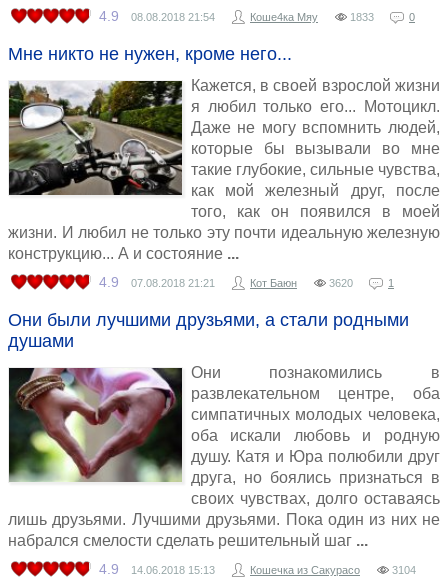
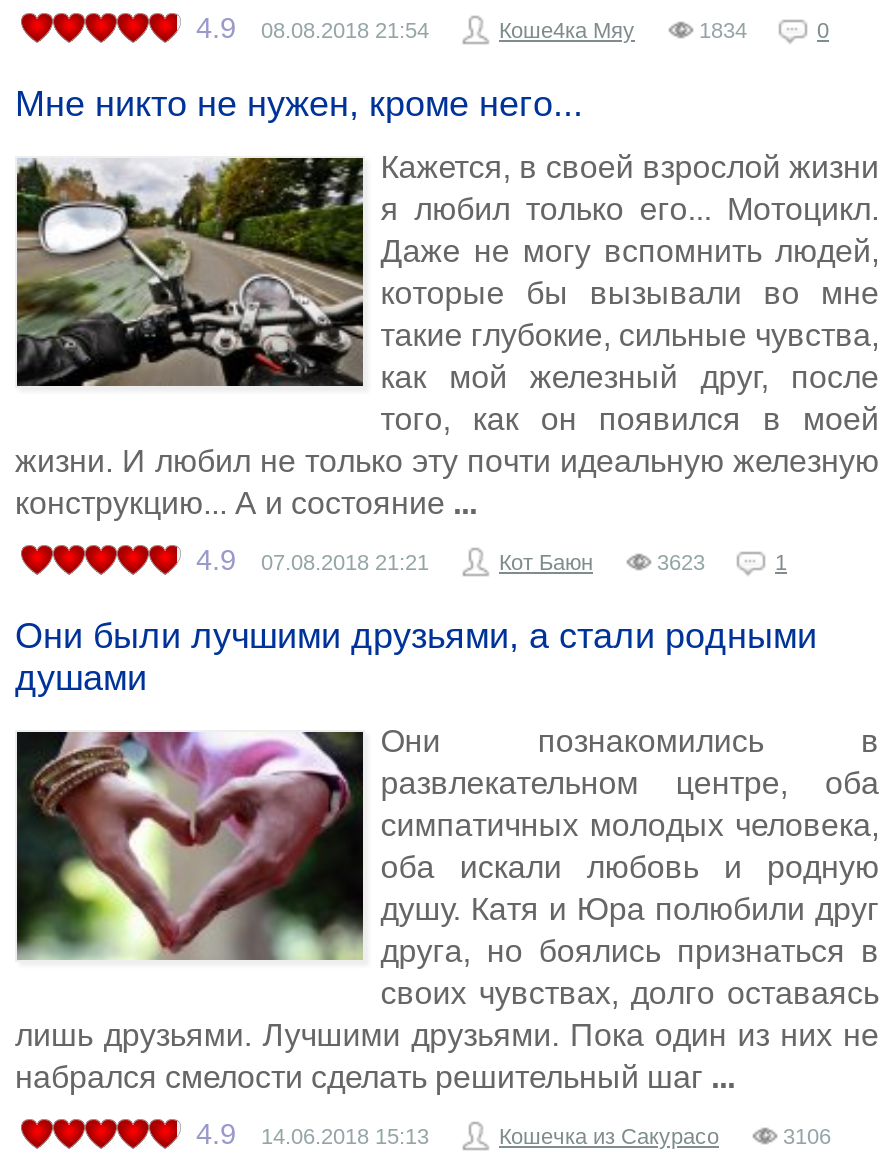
[350,11,374,23] 1833 -> [699,18,747,42] 1834
[329,277,353,289] 3620 -> [657,550,705,574] 3623
[392,564,416,576] 3104 -> [783,1124,831,1148] 3106

